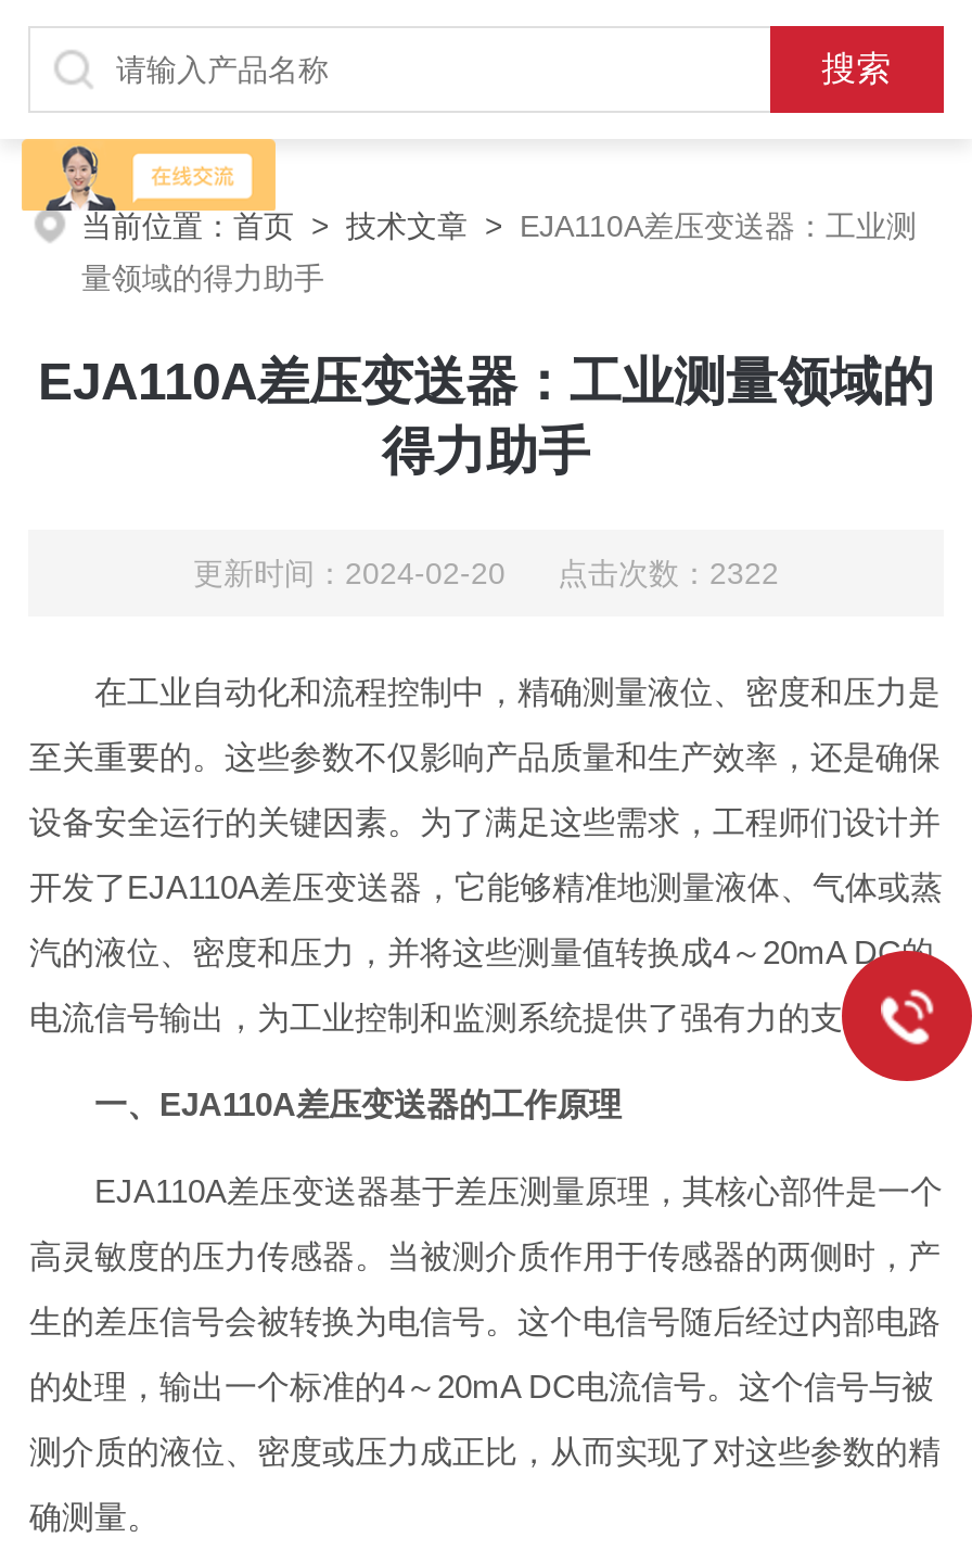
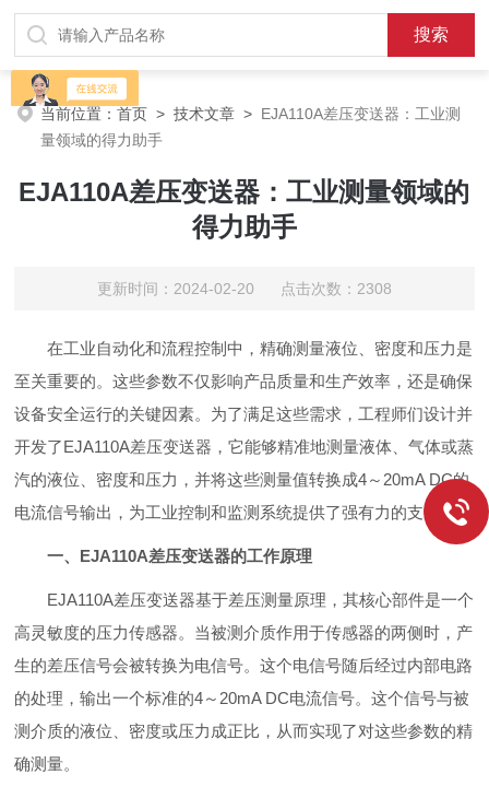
[193,556,779,590] 更新时间：2024-02-20 点击次数：2322 -> [97,280,392,297] 更新时间：2024-02-20 点击次数：2308

